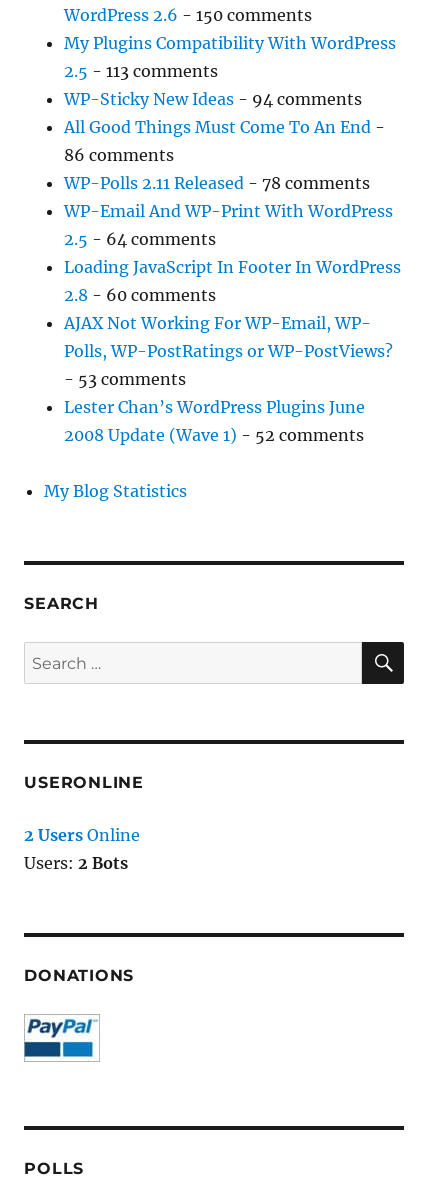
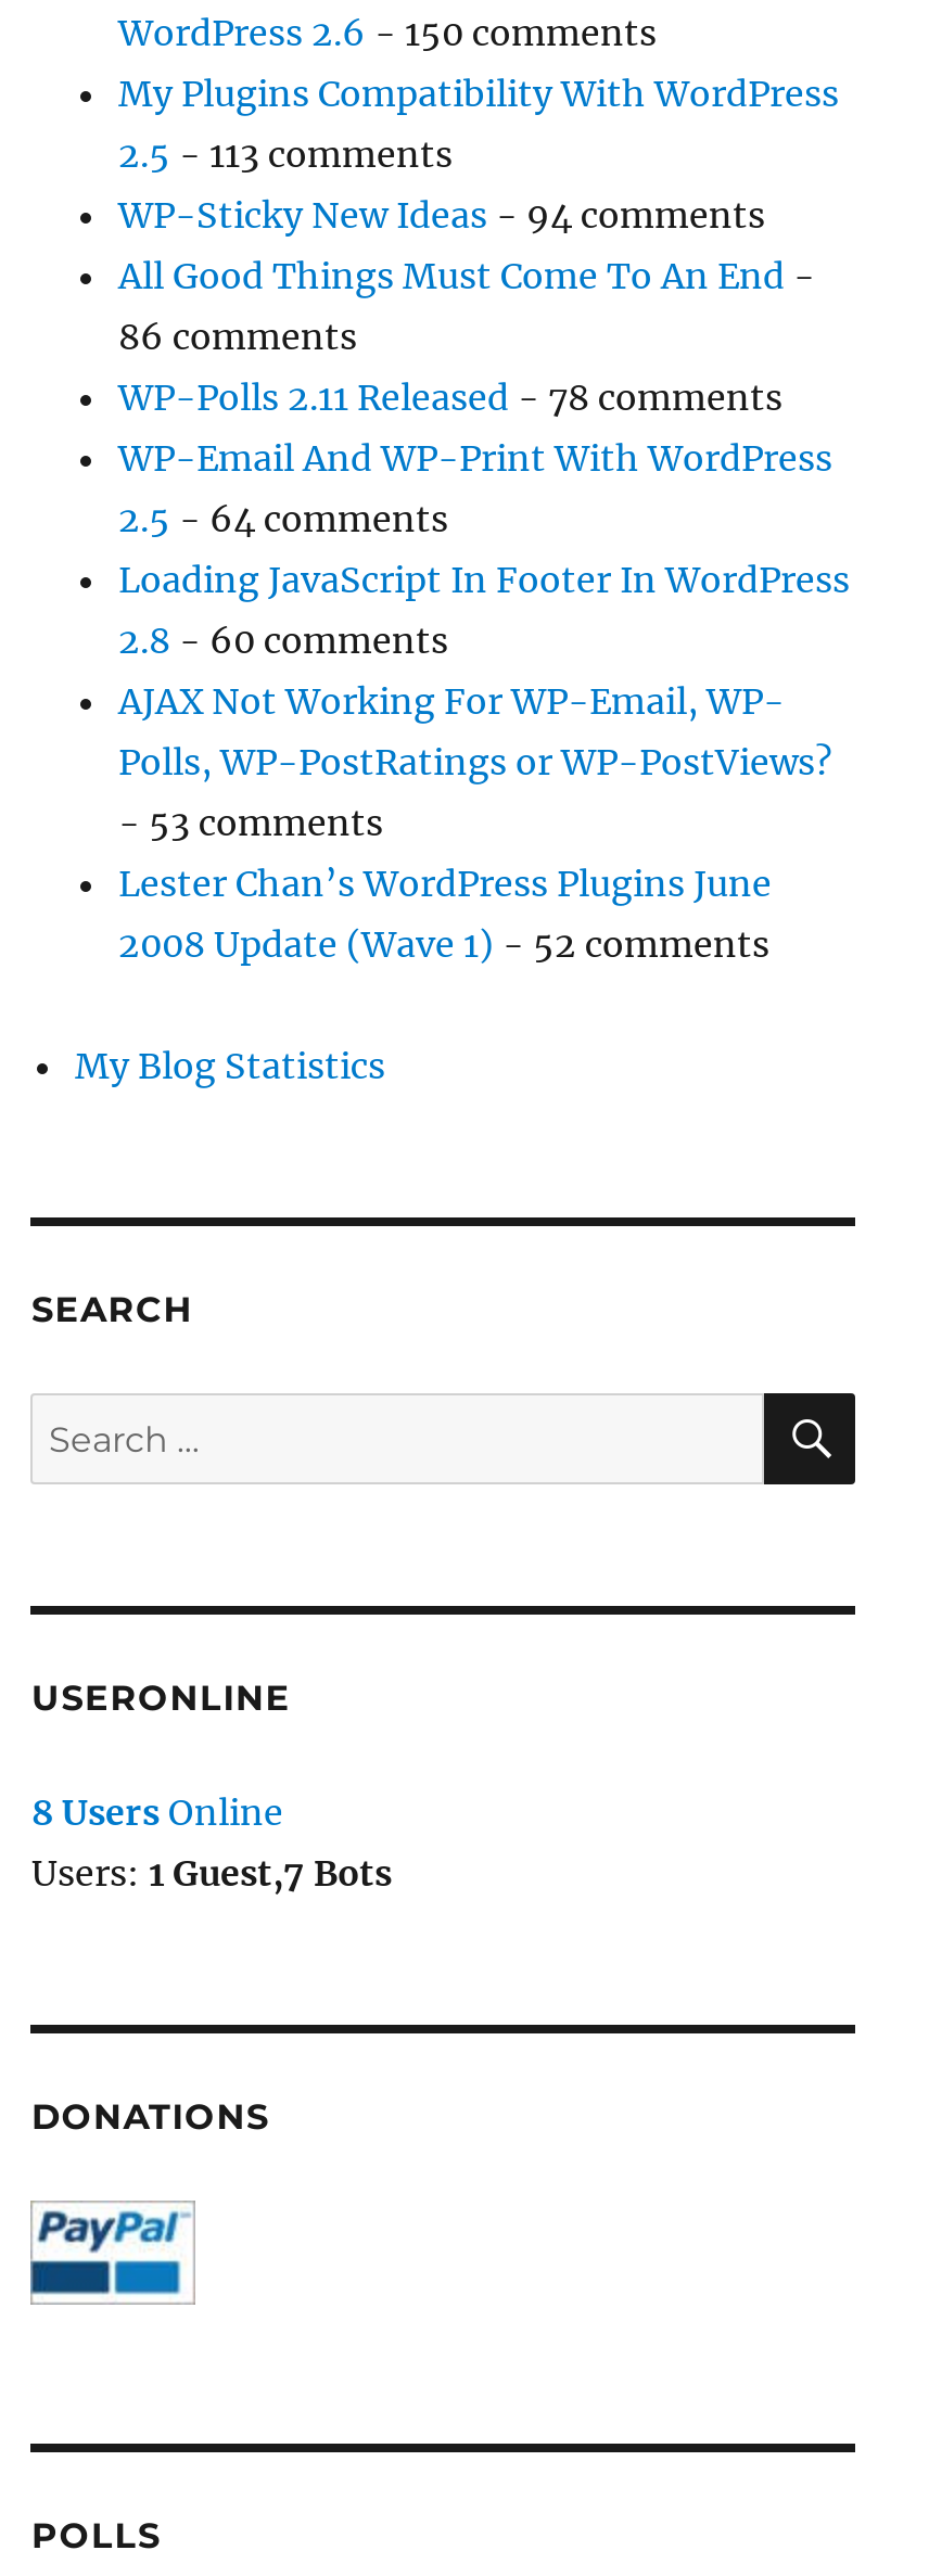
[24,825,140,873] 2 Users Online | Users: 2 Bots -> [31,1791,392,1895] 8 Users Online | Users: 1 Guest,7 Bots

